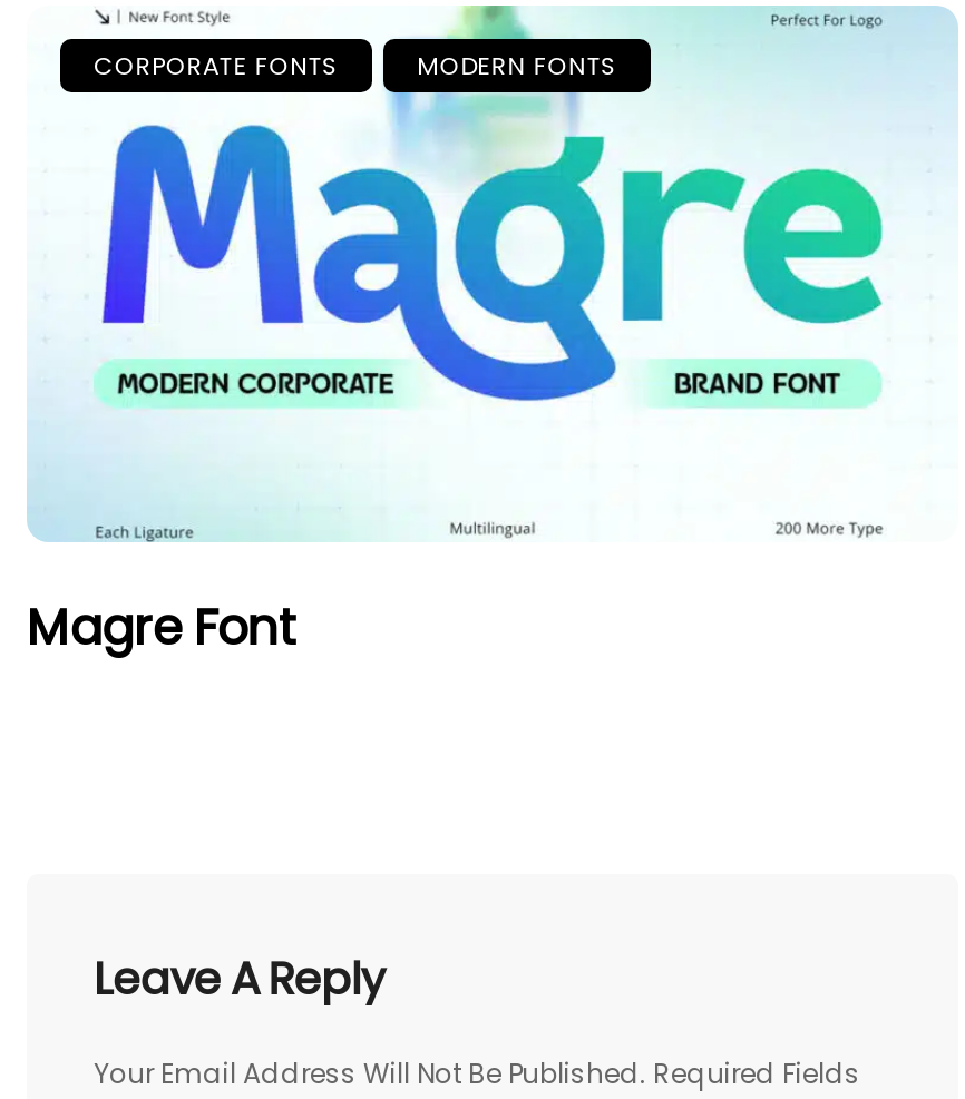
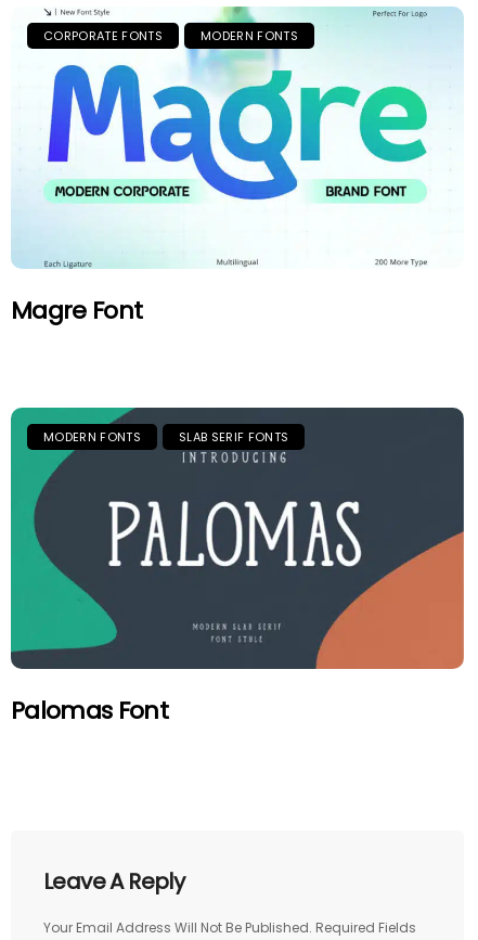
none -> [10,407,465,670] [image] | MODERN FONTS | SLAB SERIF FONTS
none -> [11,694,168,727] Palomas Font

